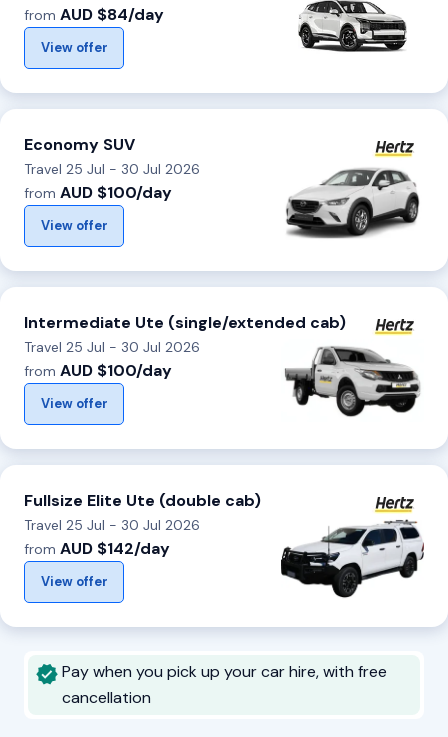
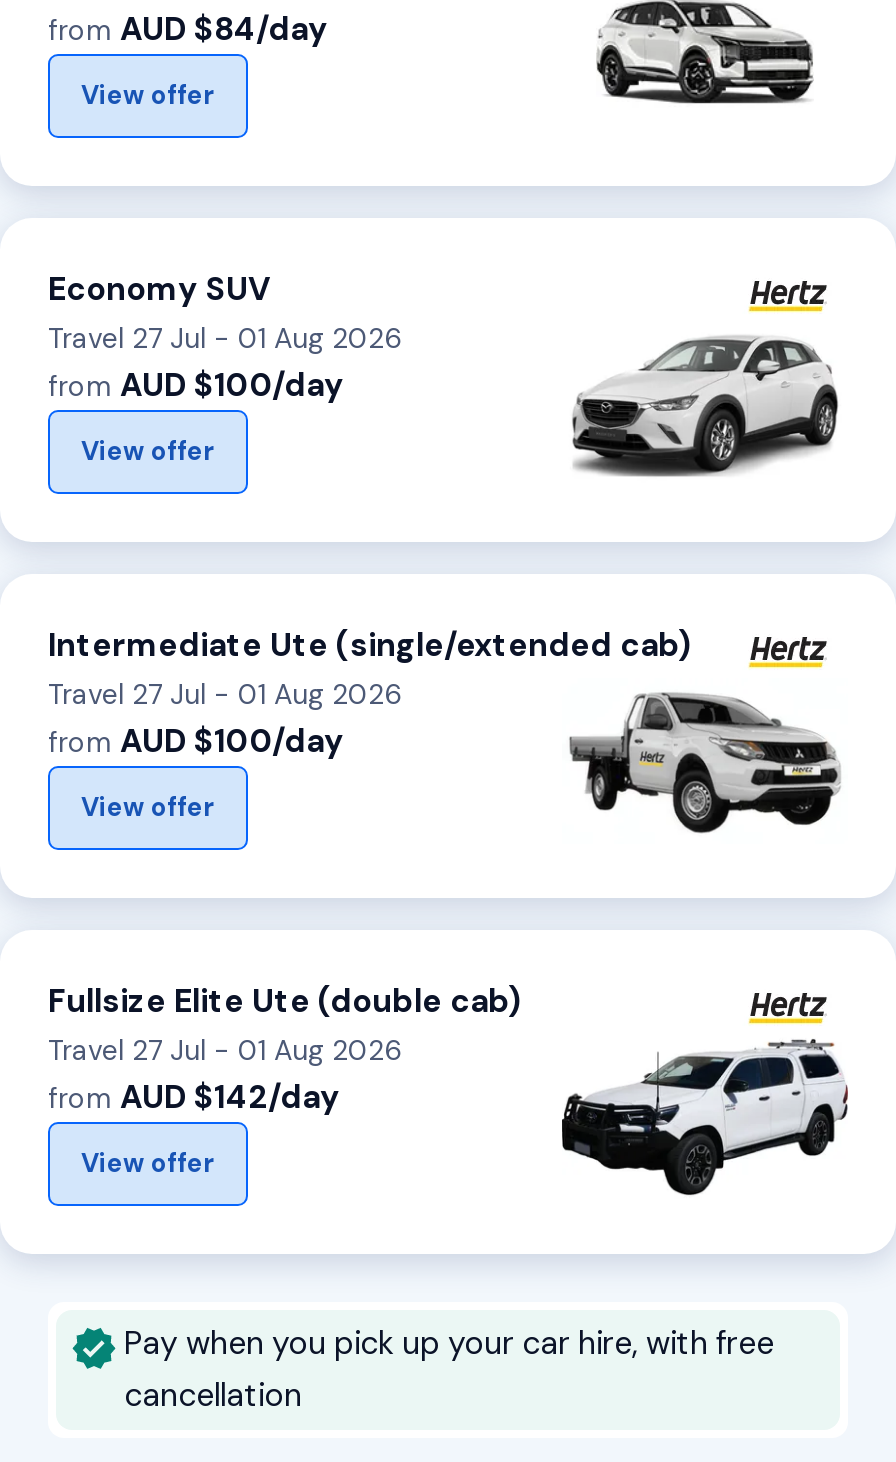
[24,160,200,178] Travel 25 Jul - 30 Jul 2026 -> [48,319,402,355] Travel 27 Jul - 01 Aug 2026
[24,338,200,356] Travel 25 Jul - 30 Jul 2026 -> [48,675,402,711] Travel 27 Jul - 01 Aug 2026
[24,516,200,534] Travel 25 Jul - 30 Jul 2026 -> [48,1031,402,1067] Travel 27 Jul - 01 Aug 2026

